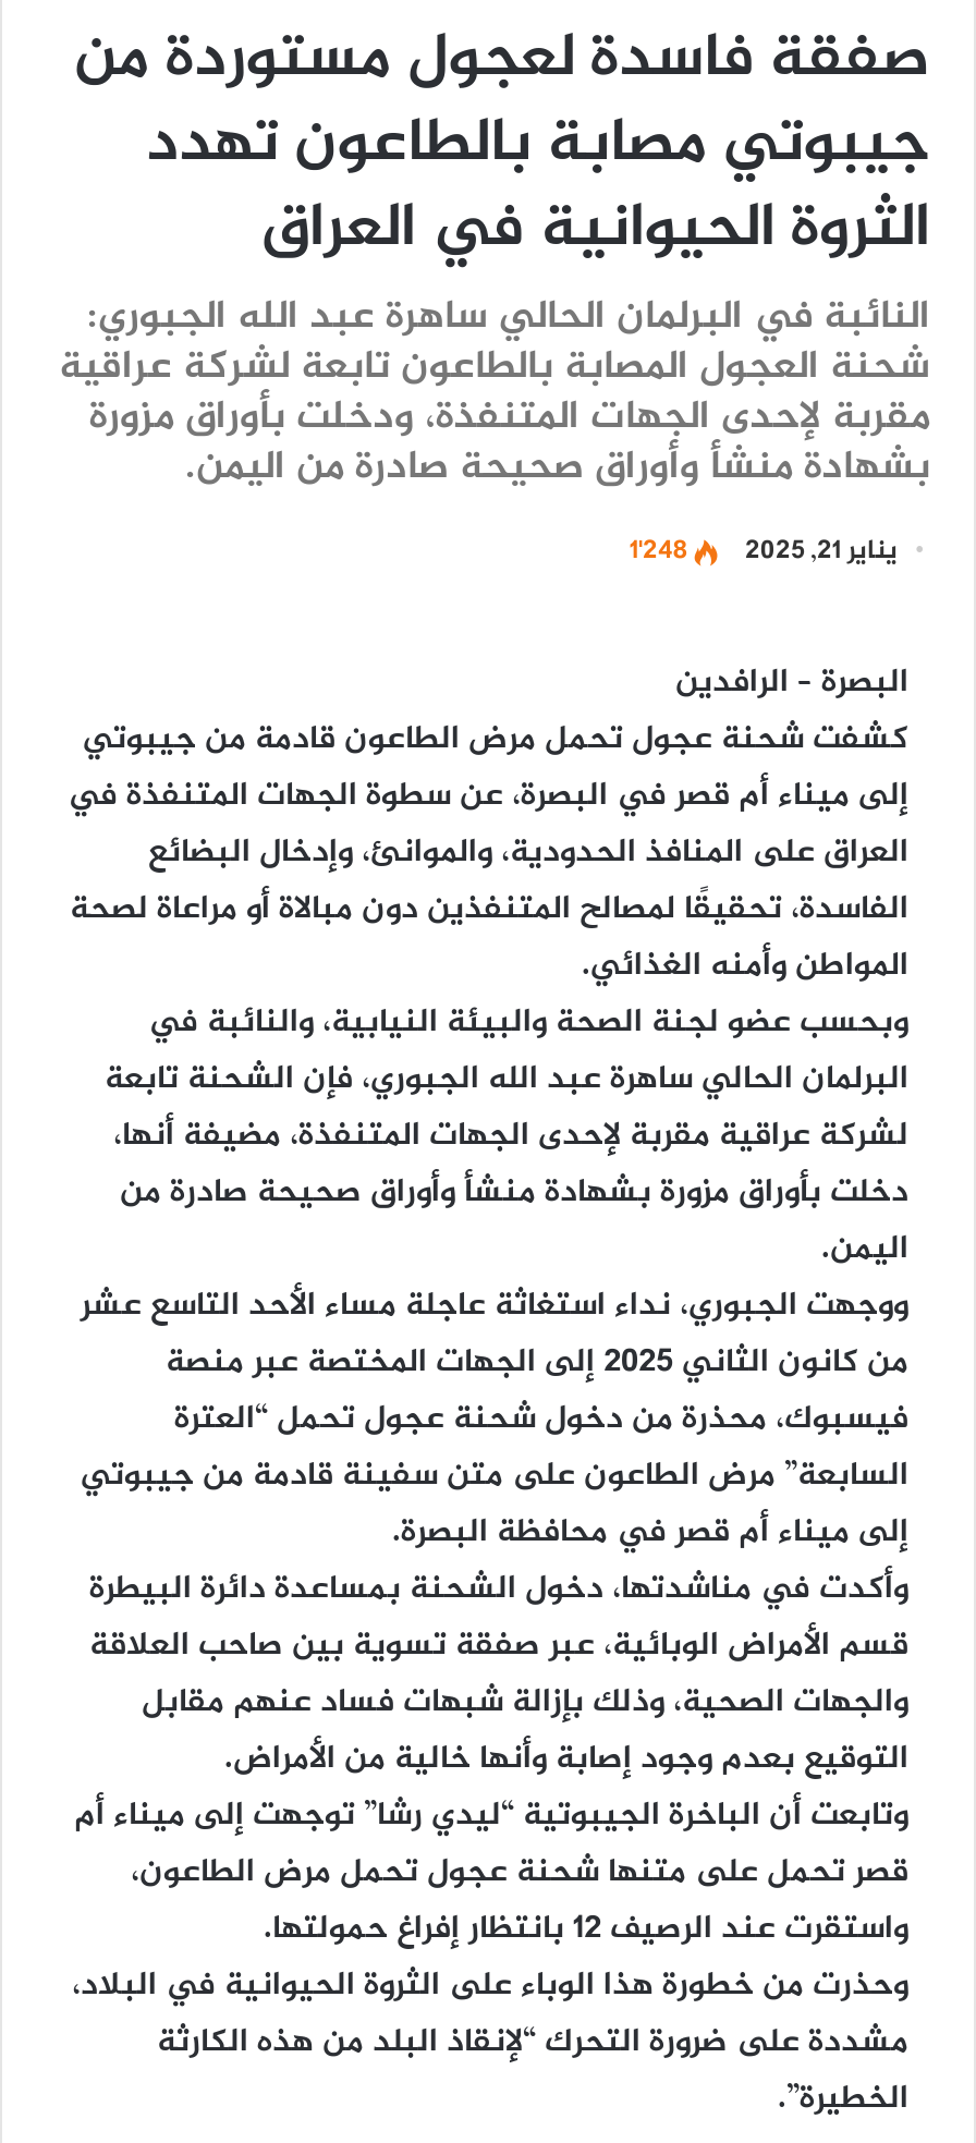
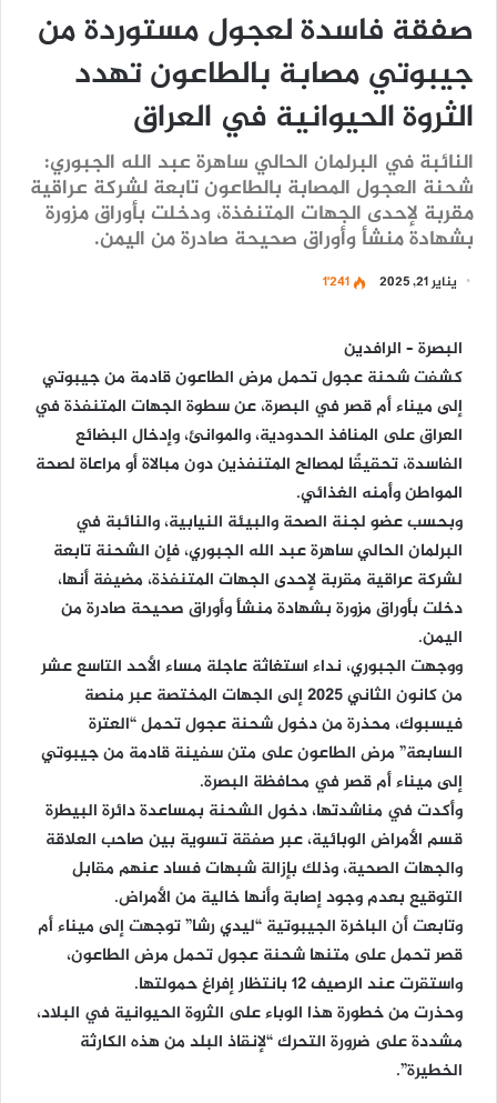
[630,531,686,576] 1٬248 -> [323,271,349,294] 1٬241

